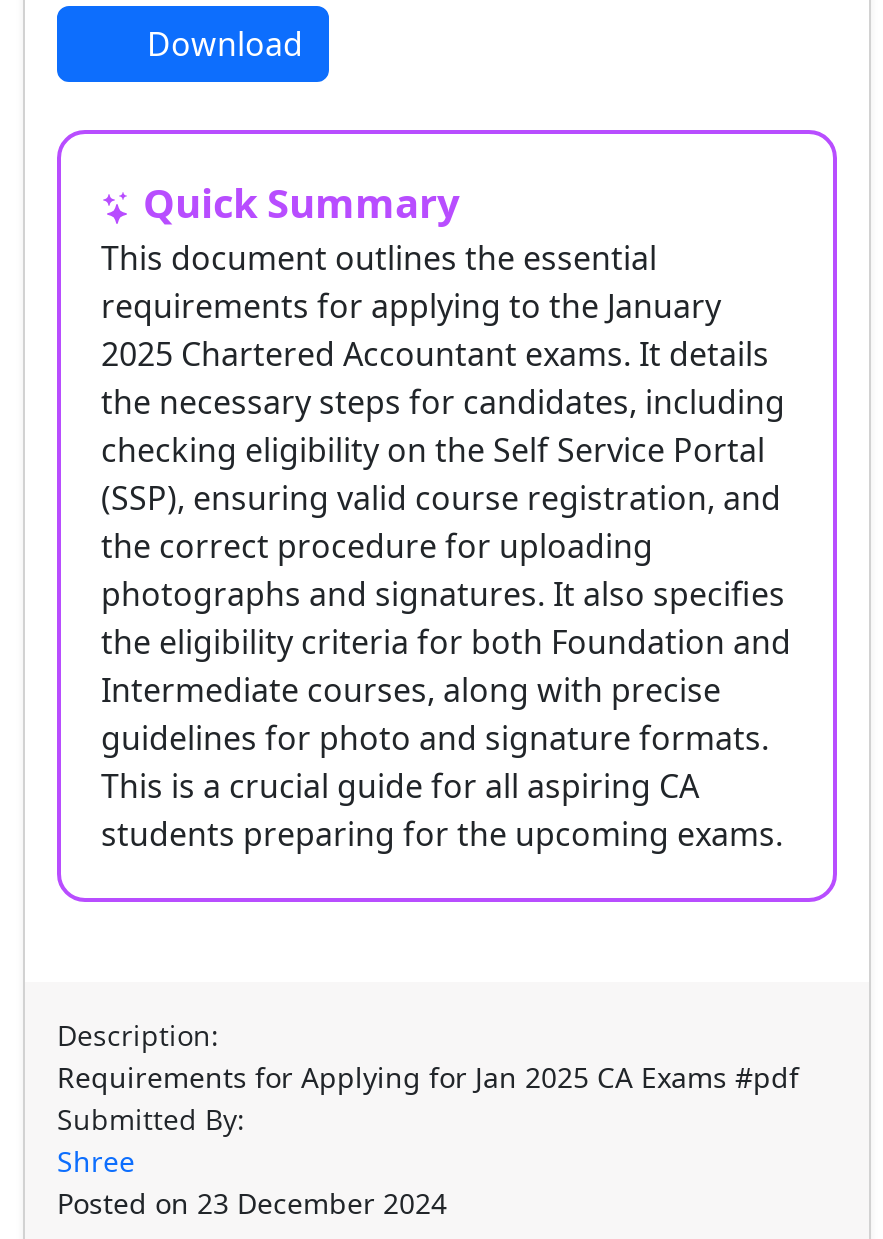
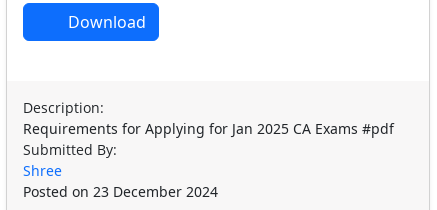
[55,128,839,904] [image] | Quick Summary | This document outlines the essential | requirements for applying to the January | 2025 Chartered Accountant exams. It details | the necessary steps for candidates, including | checking eligibility on the Self Service Portal | (SSP), ensuring valid course registration, and | the correct procedure for uploading | photographs and signatures. It also specifies | the eligibility criteria for both Foundation and | Intermediate courses, along with precise | guidelines for photo and signature formats. | This is a crucial guide for all aspiring CA | students preparing for the upcoming exams. -> none

